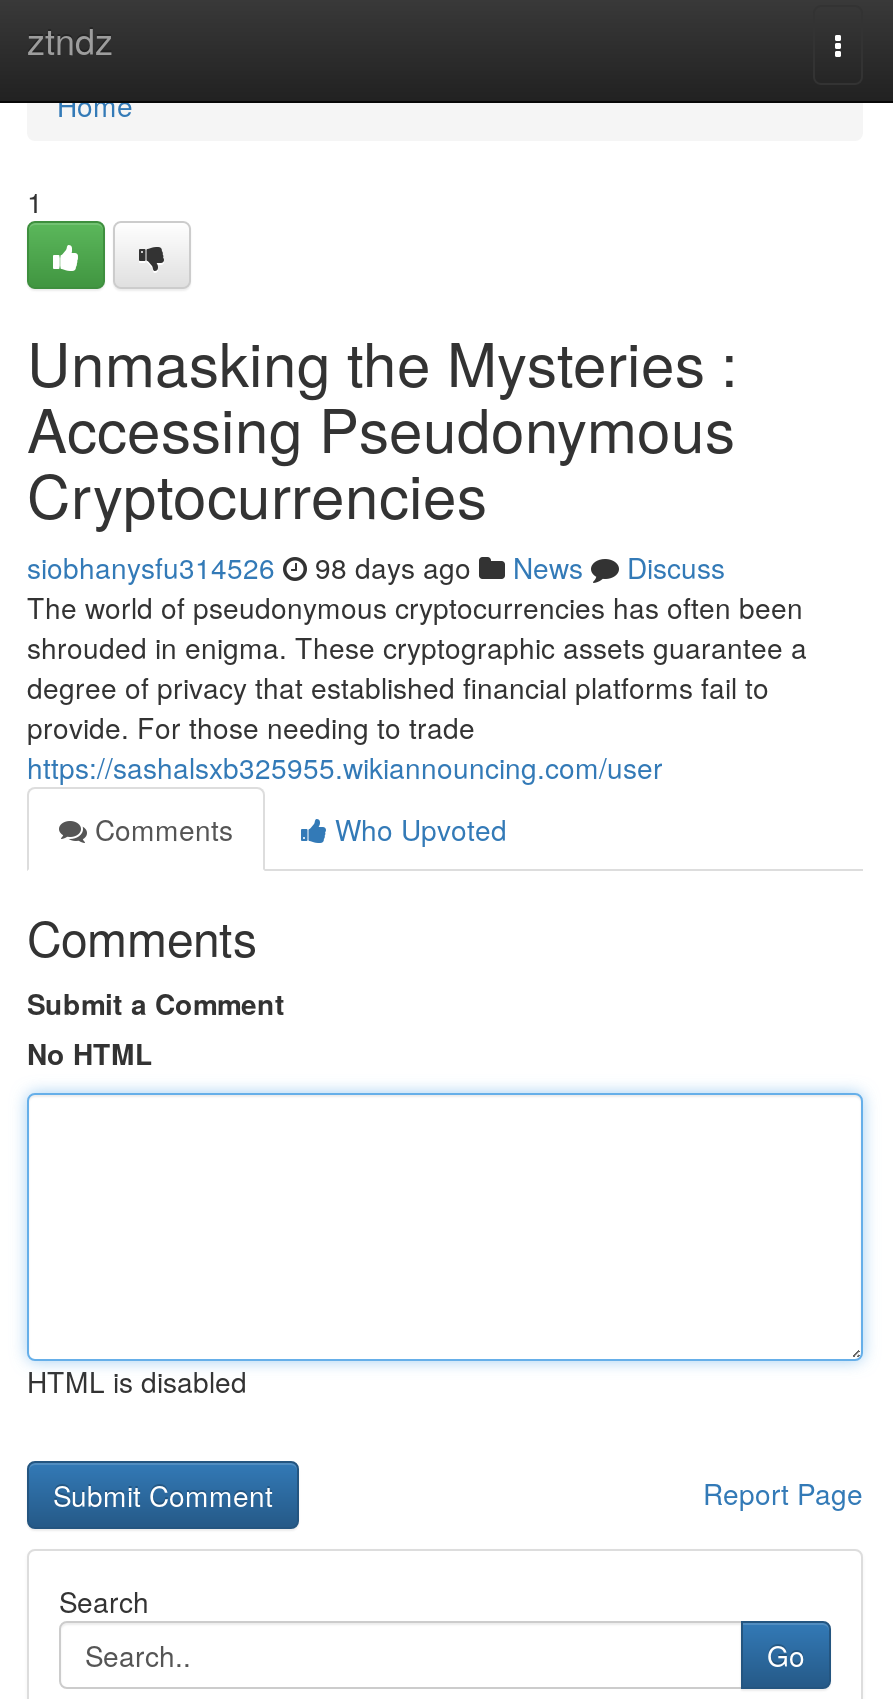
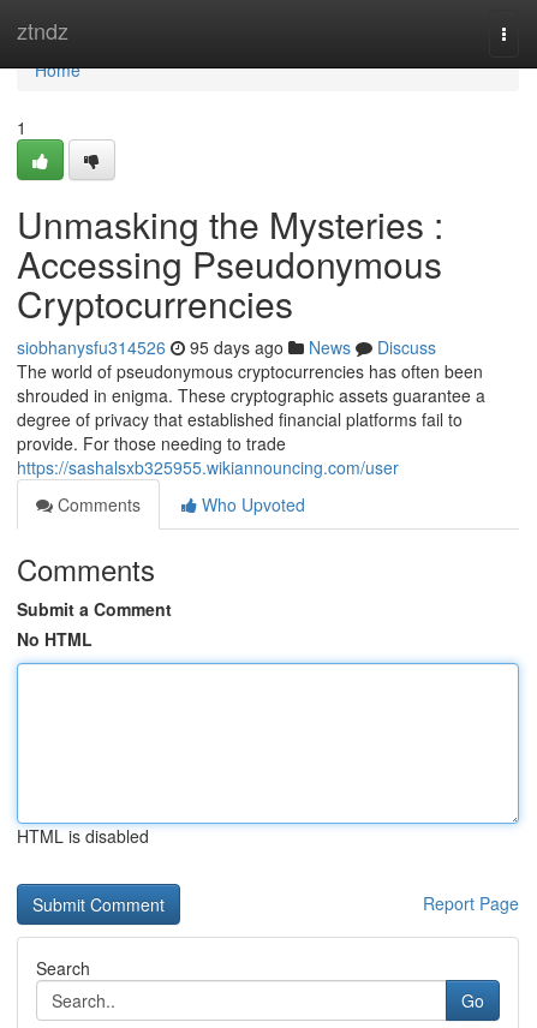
[27,547,725,587] siobhanysfu314526 98 days ago News Discuss -> [17,335,436,359] siobhanysfu314526 95 days ago News Discuss

